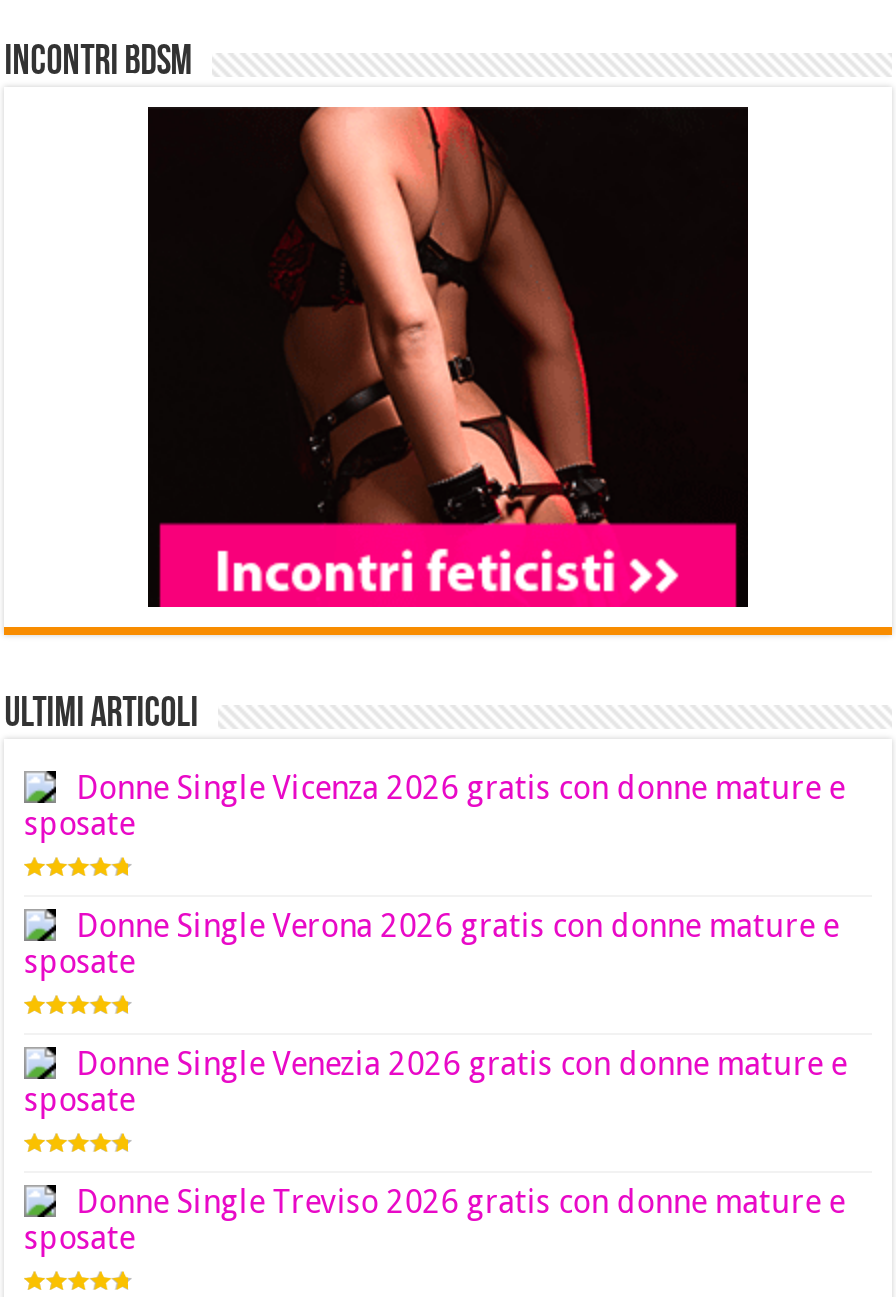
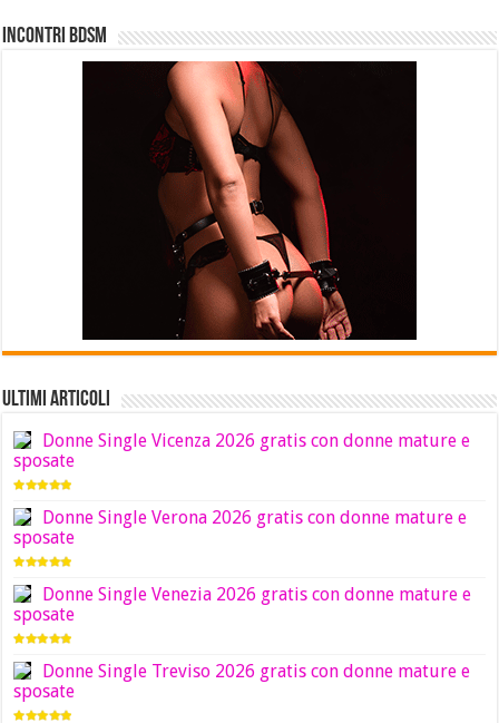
[158,521,738,609] [image] -> [89,293,410,341] [image]

